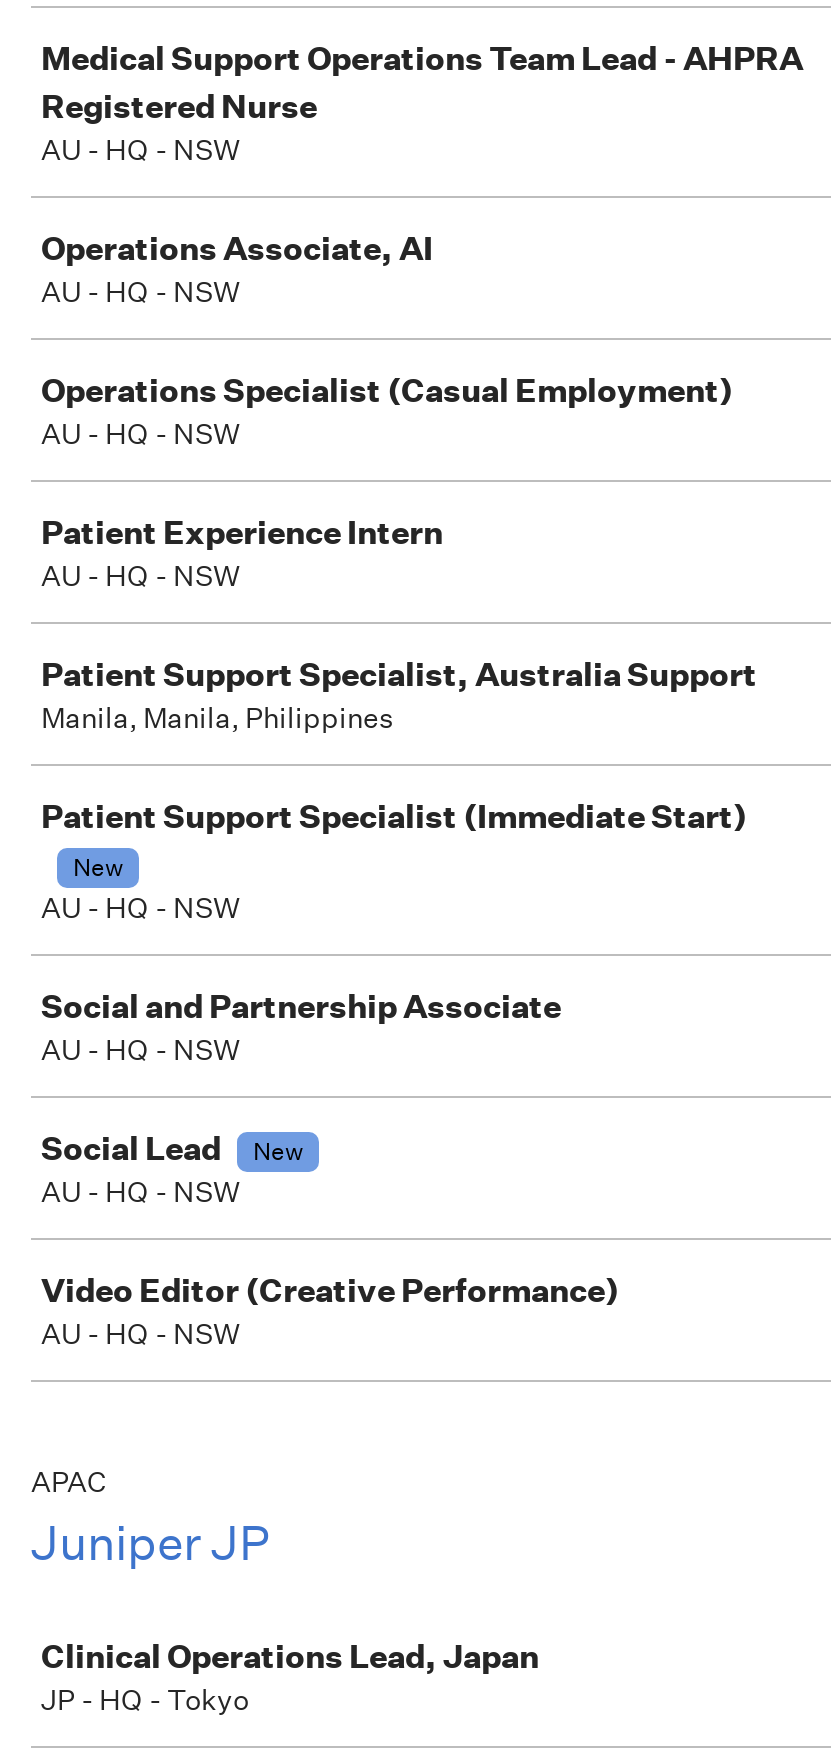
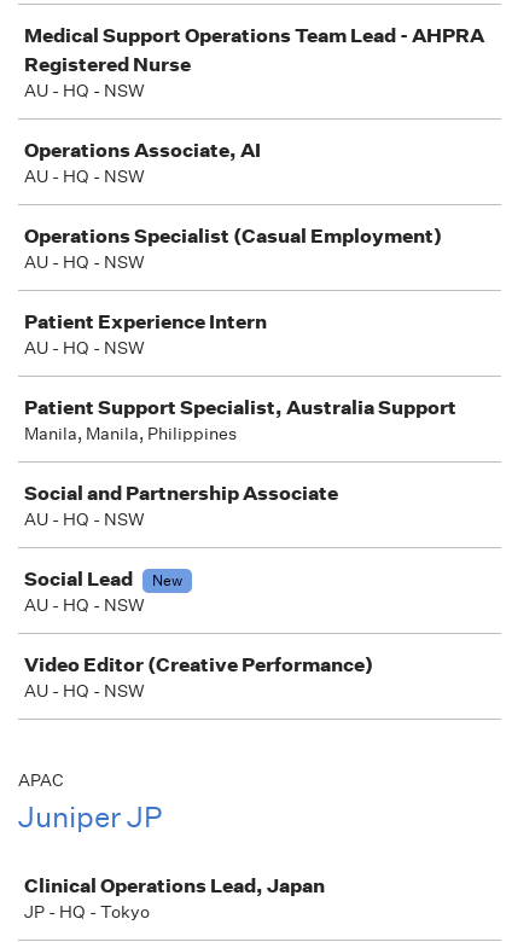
[41,797,747,927] Patient Support Specialist (Immediate Start) | New | AU - HQ - NSW -> none

